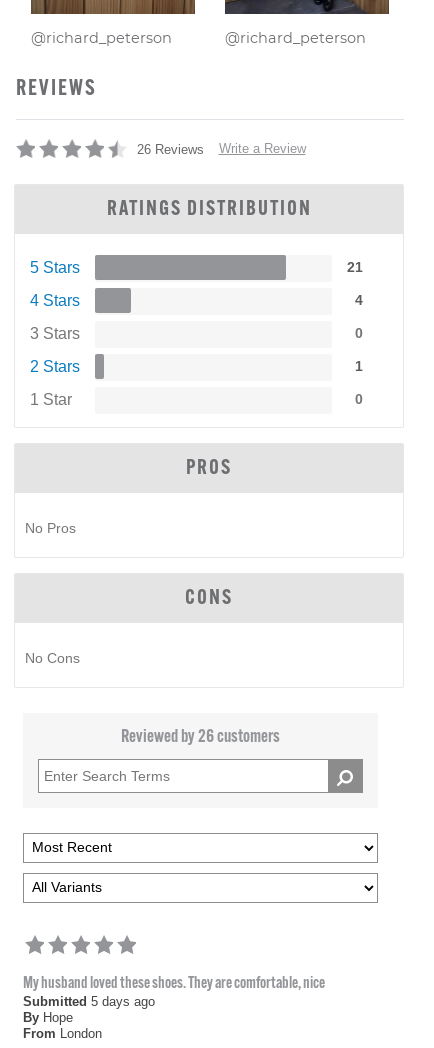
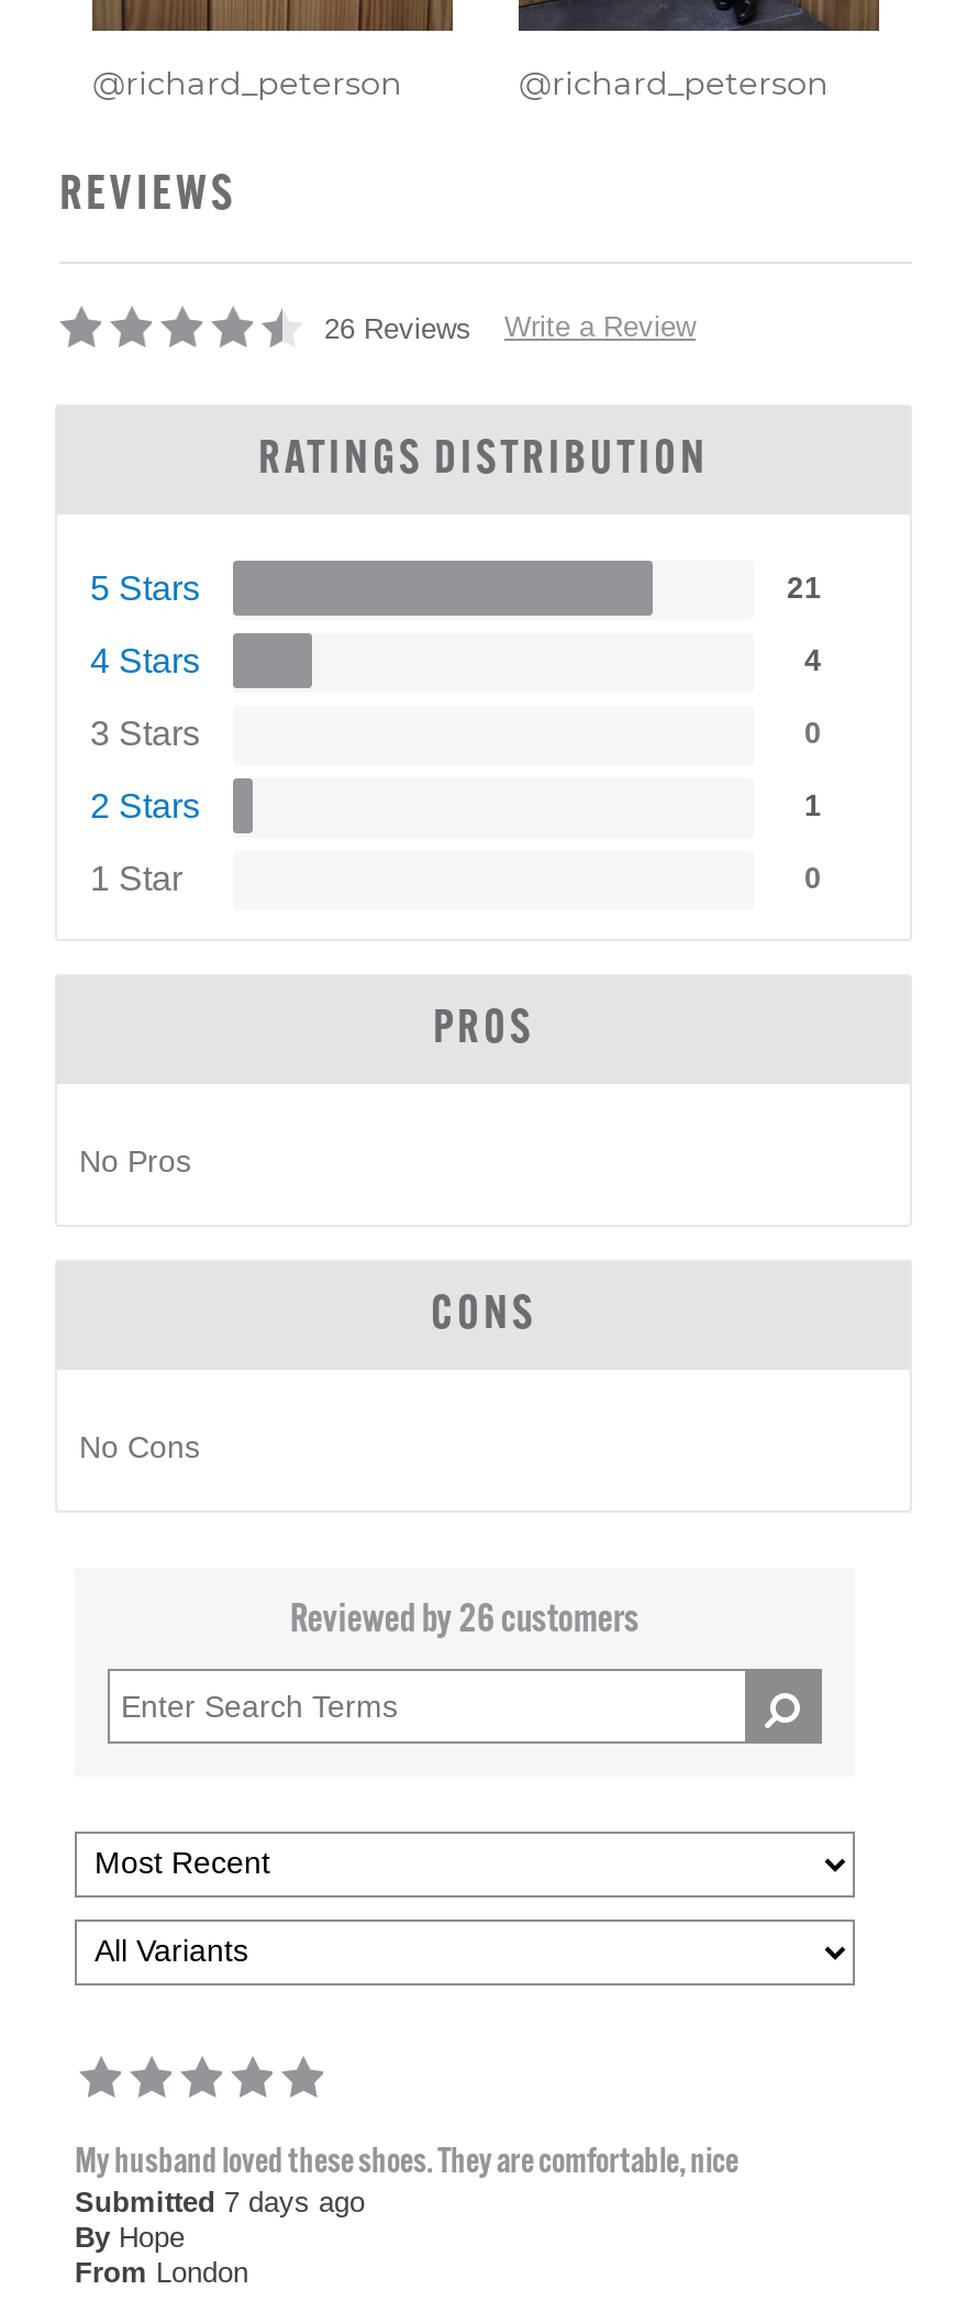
[23,994,155,1009] Submitted 5 days ago -> [75,2185,365,2218] Submitted 7 days ago

